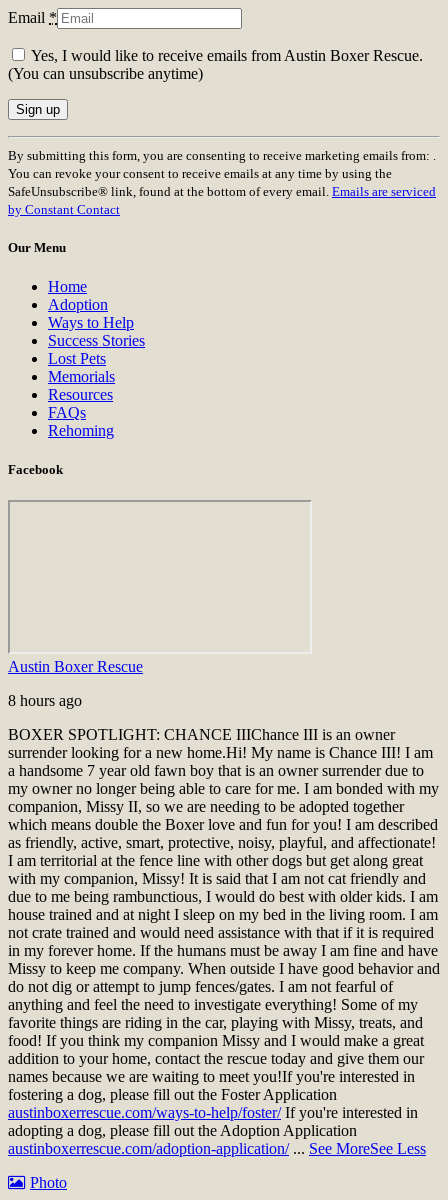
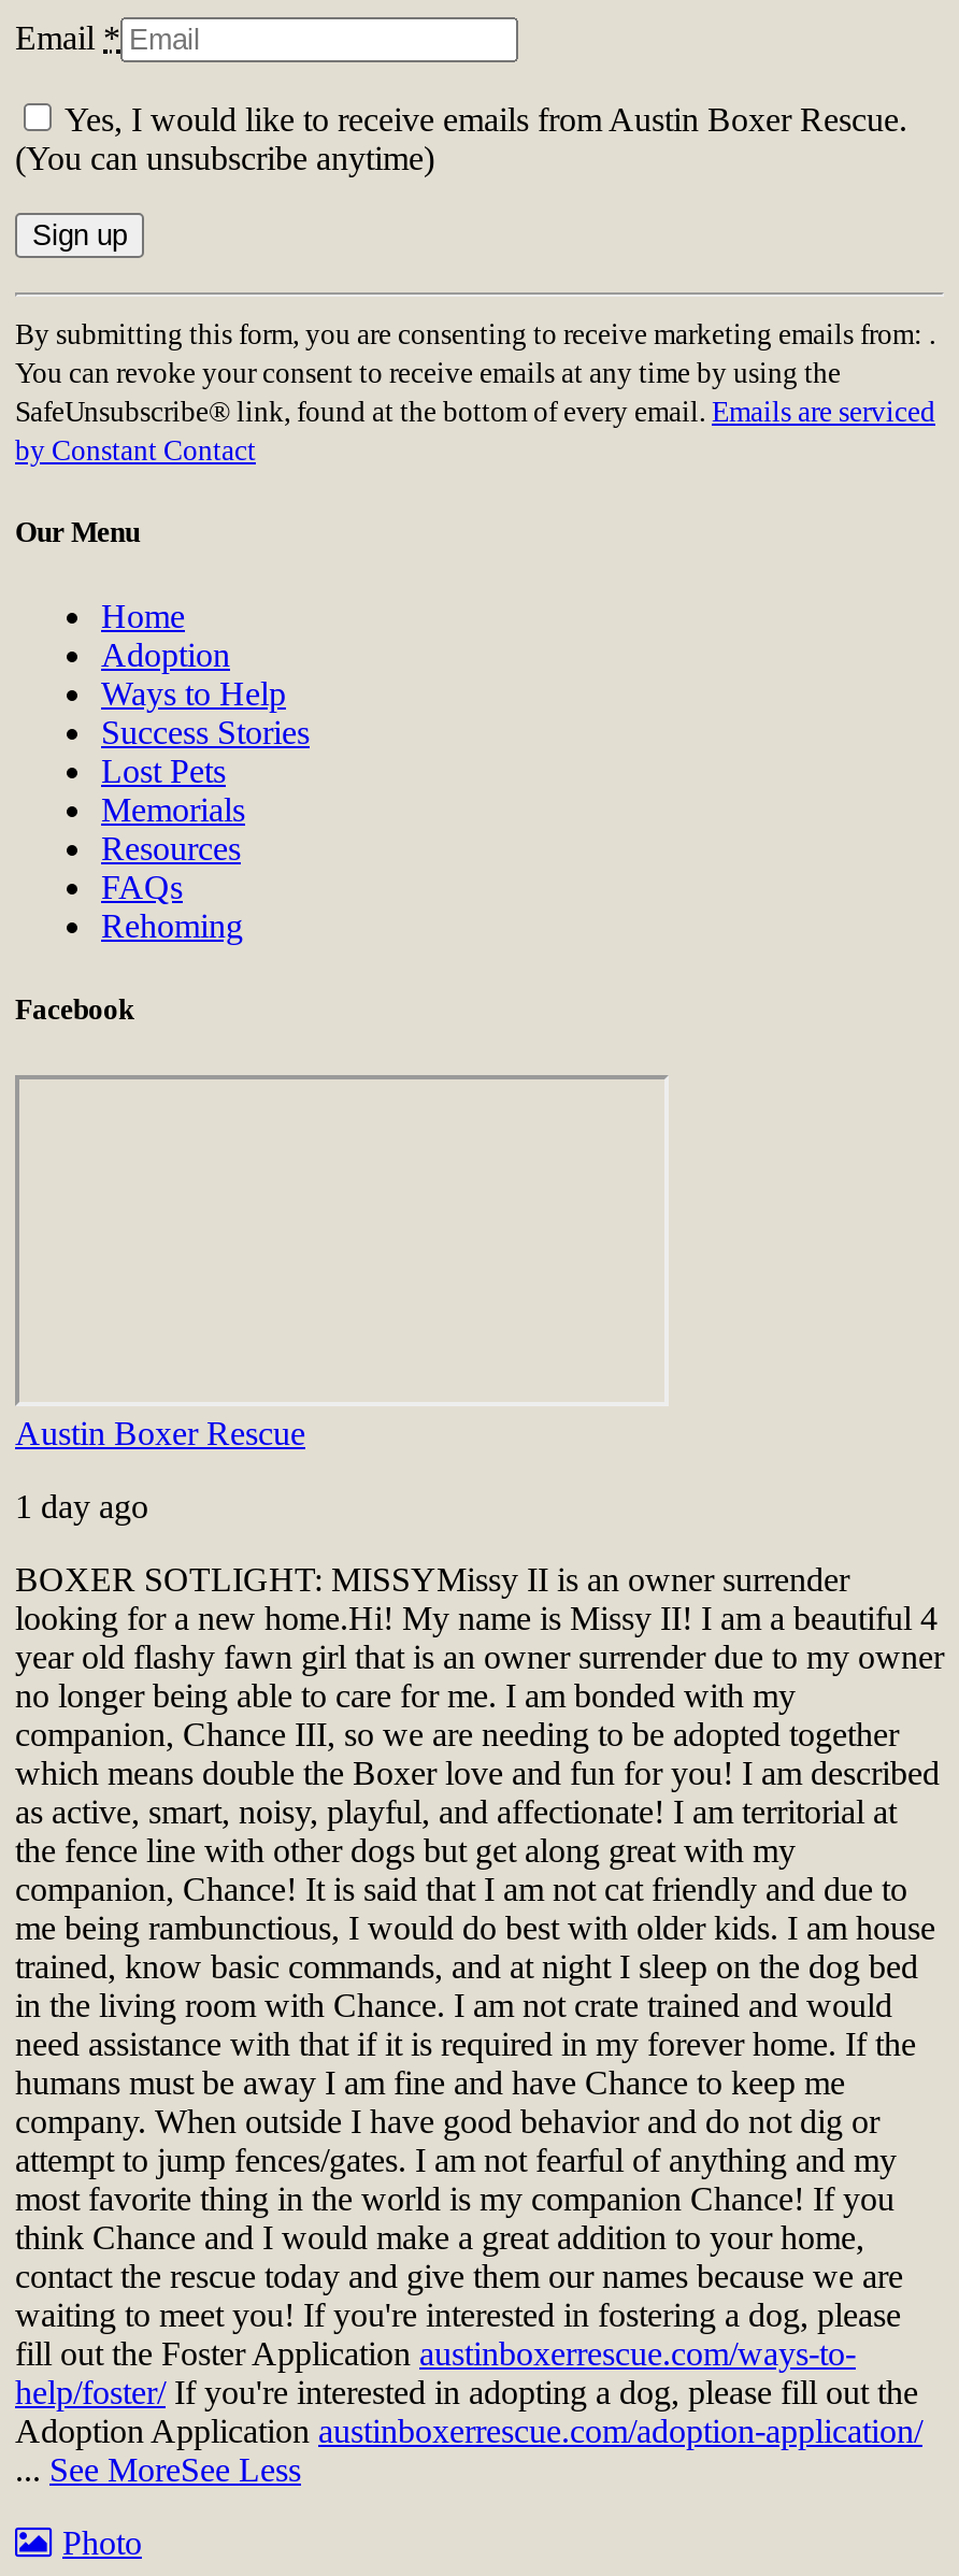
[8,692,82,709] 8 hours ago -> [15,1488,148,1525] 1 day ago
[8,726,439,815] BOXER SPOTLIGHT: CHANCE IIIChance III is an owner | surrender looking for a new home.Hi! My name is Chance III! I am | a handsome 7 year old fawn boy that is an owner surrender due to | my owner no longer being able to care for me. I am bonded with my | companion, Missy II, so we are needing to be adopted together -> [15,1562,944,1753] BOXER SOTLIGHT: MISSYMissy II is an owner surrender | looking for a new home.Hi! My name is Missy II! I am a beautiful 4 | year old flashy fawn girl that is an owner surrender due to my owner | no longer being able to care for me. I am bonded with my | companion, Chance III, so we are needing to be adopted together
[8,834,440,1157] as friendly, active, smart, protective, noisy, playful, and affectionate! | I am territorial at the fence line with other dogs but get along great | with my companion, Missy! It is said that I am not cat friendly and | due to me being rambunctious, I would do best with older kids. I am | house trained and at night I sleep on my bed in the living room. I am | not crate trained and would need assistance with that if it is required | in my forever home. If the humans must be away I am fine and have | Missy to keep me company. When outside I have good behavior and | do not dig or attempt to jump fences/gates. I am not fearful of | anything and feel the need to investigate everything! Some of my | favorite things are riding in the car, playing with Missy, treats, and | food! If you think my companion Missy and I would make a great | addition to your home, contact the rescue today and give them our | names because we are waiting to meet you! If you're interested in | fostering a dog, please fill out the Foster Application | austinboxerrescue.com/ways-to-help/foster/ If you're interested in | adopting a dog, please fill out the Adoption Application | austinboxerrescue.com/adoption-application/ ... See MoreSee Less -> [15,1794,935,2488] as active, smart, noisy, playful, and affectionate! I am territorial at | the fence line with other dogs but get along great with my | companion, Chance! It is said that I am not cat friendly and due to | me being rambunctious, I would do best with older kids. I am house | trained, know basic commands, and at night I sleep on the dog bed | in the living room with Chance. I am not crate trained and would | need assistance with that if it is required in my forever home. If the | humans must be away I am fine and have Chance to keep me | company. When outside I have good behavior and do not dig or | attempt to jump fences/gates. I am not fearful of anything and my | most favorite thing in the world is my companion Chance! If you | think Chance and I would make a great addition to your home, | contact the rescue today and give them our names because we are | waiting to meet you! If you're interested in fostering a dog, please | fill out the Foster Application austinboxerrescue.com/ways-to- | help/foster/ If you're interested in adopting a dog, please fill out the | Adoption Application austinboxerrescue.com/adoption-application/ | ... See MoreSee Less

